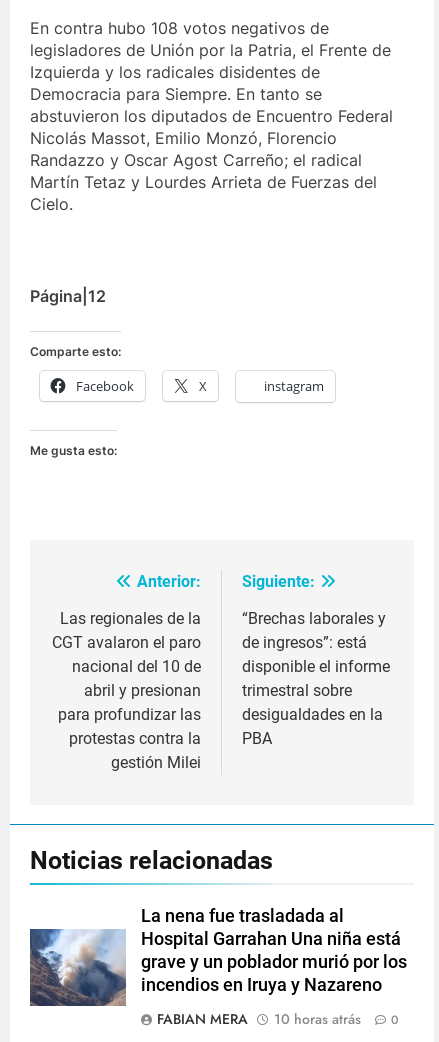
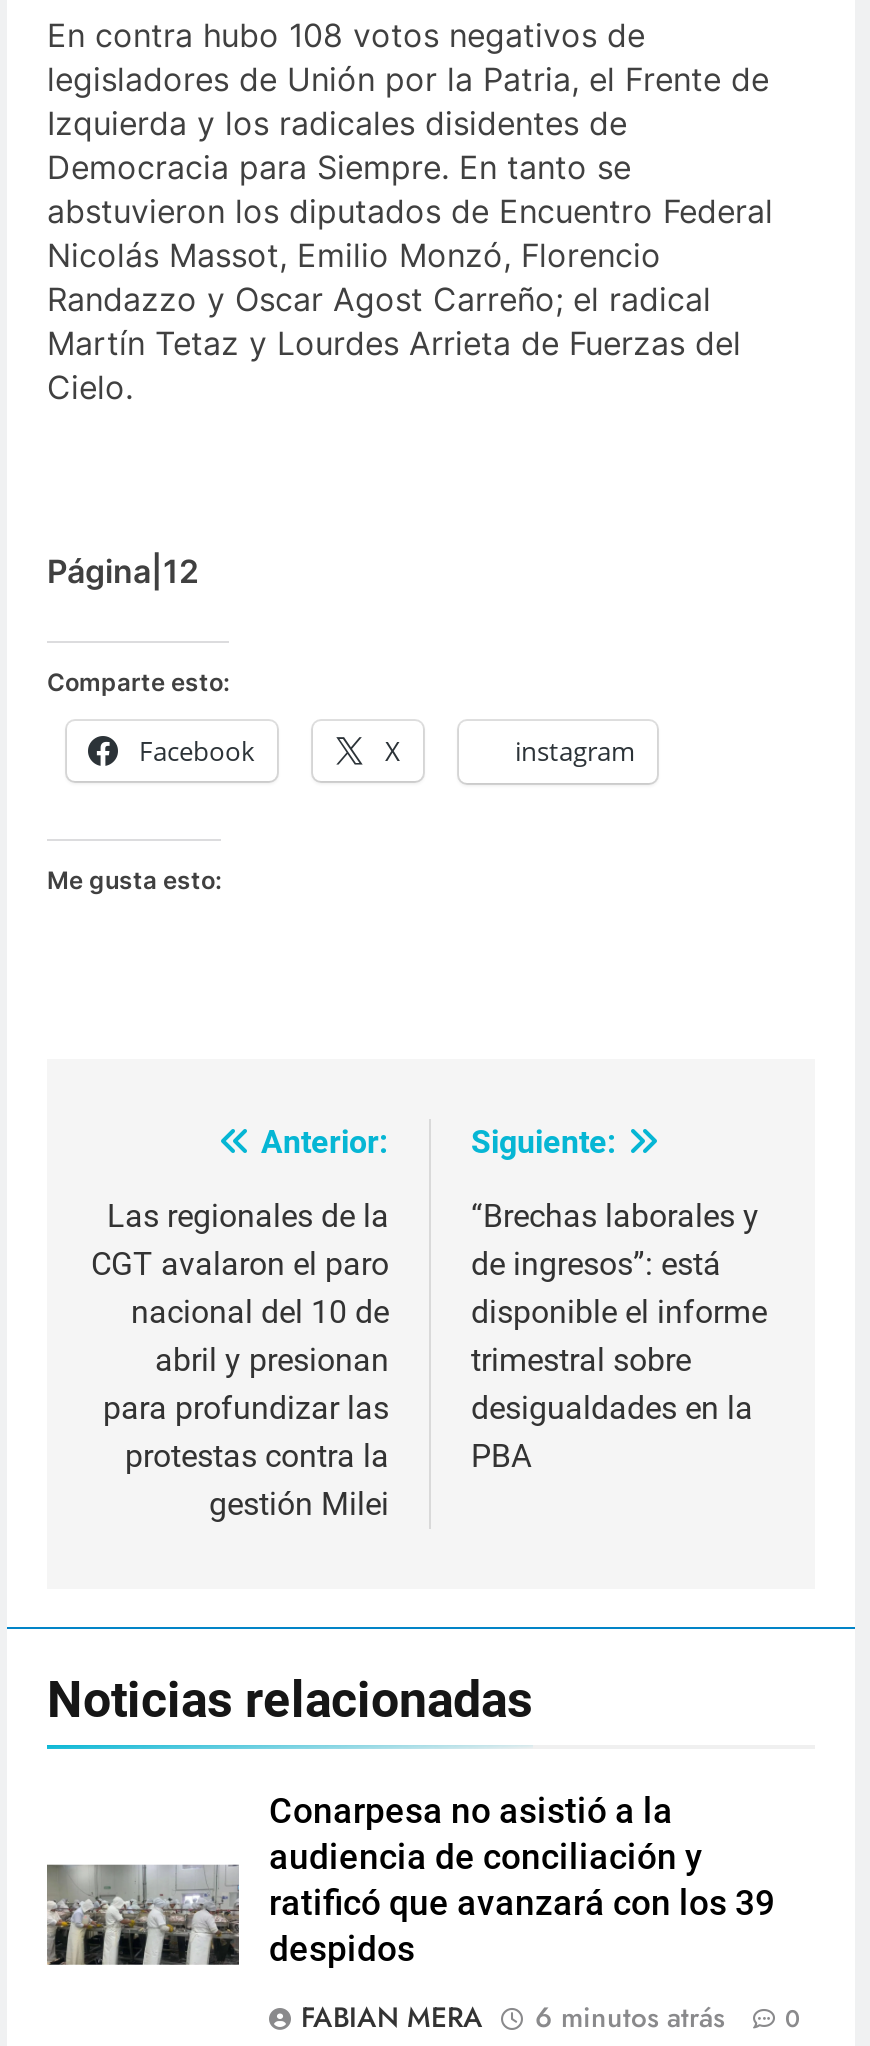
[29,906,407,1007] [image] | La nena fue trasladada al | Hospital Garrahan Una niña está | grave y un poblador murió por los | incendios en Iruya y Nazareno -> [45,1791,775,1991] [image] | Conarpesa no asistió a la | audiencia de conciliación y | ratificó que avanzará con los 39 | despidos
[274,1009,361,1029] 10 horas atrás -> [535,1997,725,2037] 6 minutos atrás

